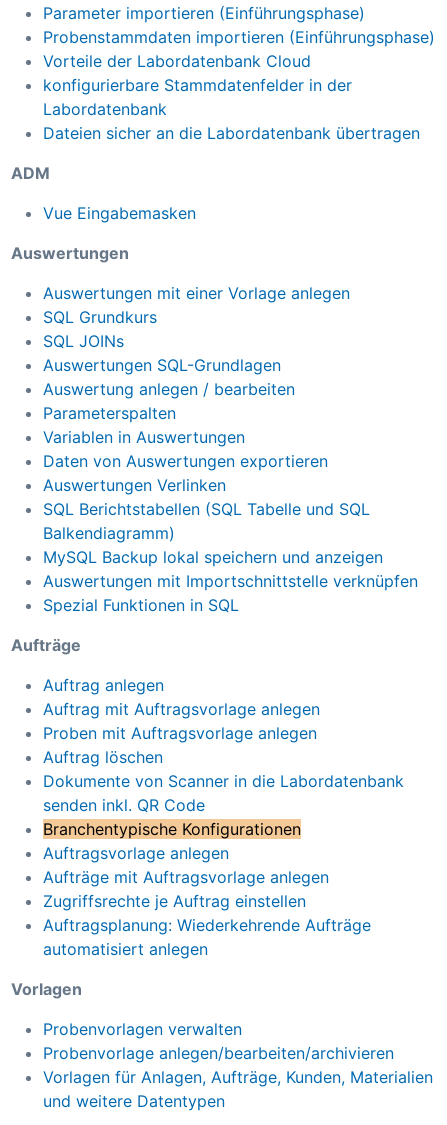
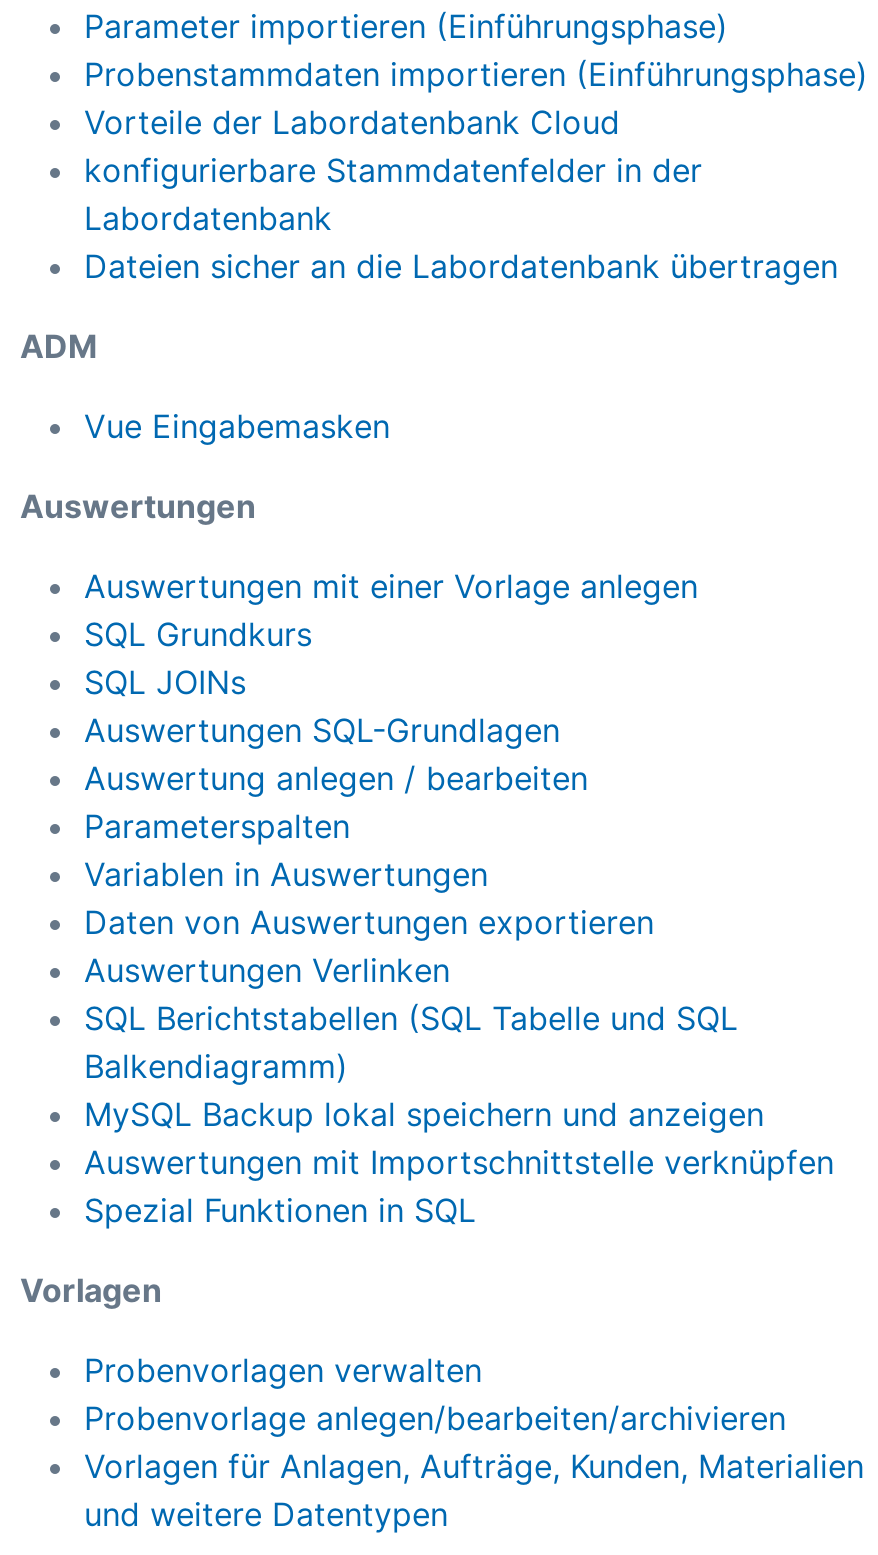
[11,635,404,959] Aufträge | Auftrag anlegen | Auftrag mit Auftragsvorlage anlegen | Proben mit Auftragsvorlage anlegen | Auftrag löschen | Dokumente von Scanner in die Labordatenbank | senden inkl. QR Code | Branchentypische Konfigurationen | Auftragsvorlage anlegen | Aufträge mit Auftragsvorlage anlegen | Zugriffsrechte je Auftrag einstellen | Auftragsplanung: Wiederkehrende Aufträge | automatisiert anlegen -> none

